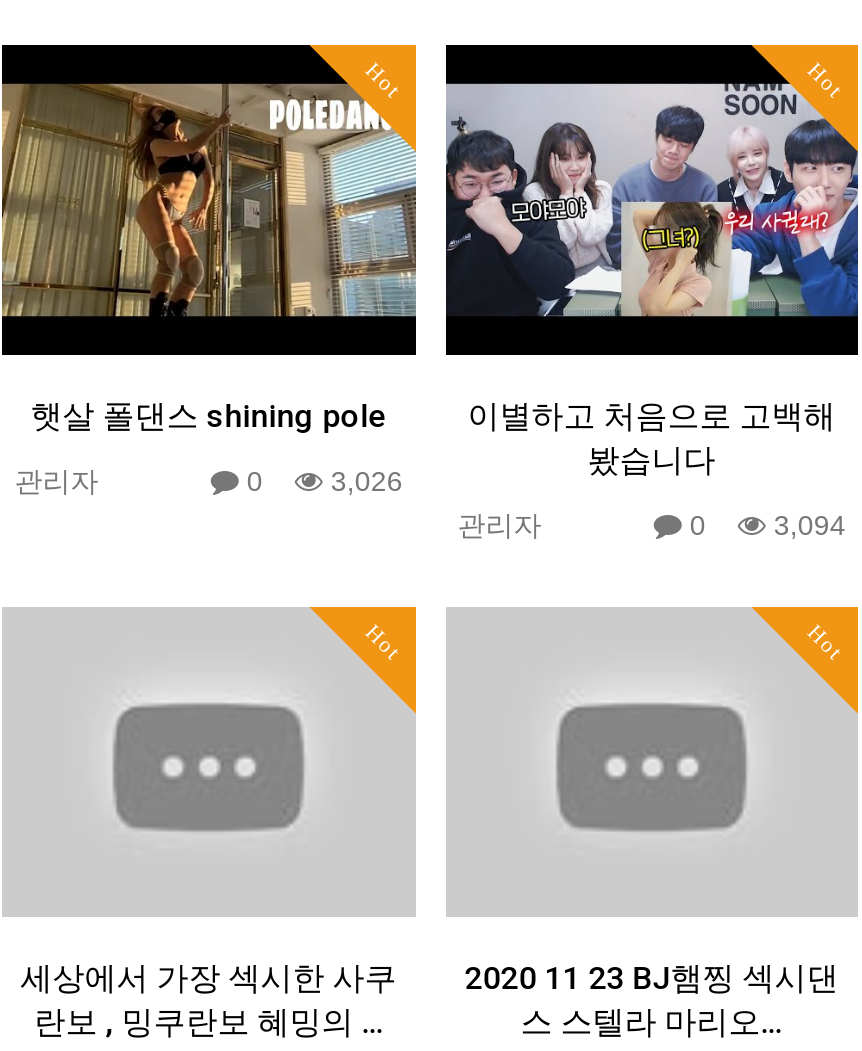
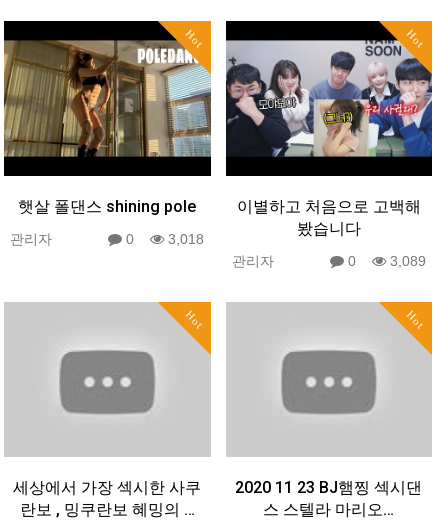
[239,465,403,497] 0 3,026 -> [122,231,204,247] 0 3,018
[682,509,846,541] 0 3,094 -> [344,253,426,269] 0 3,089

